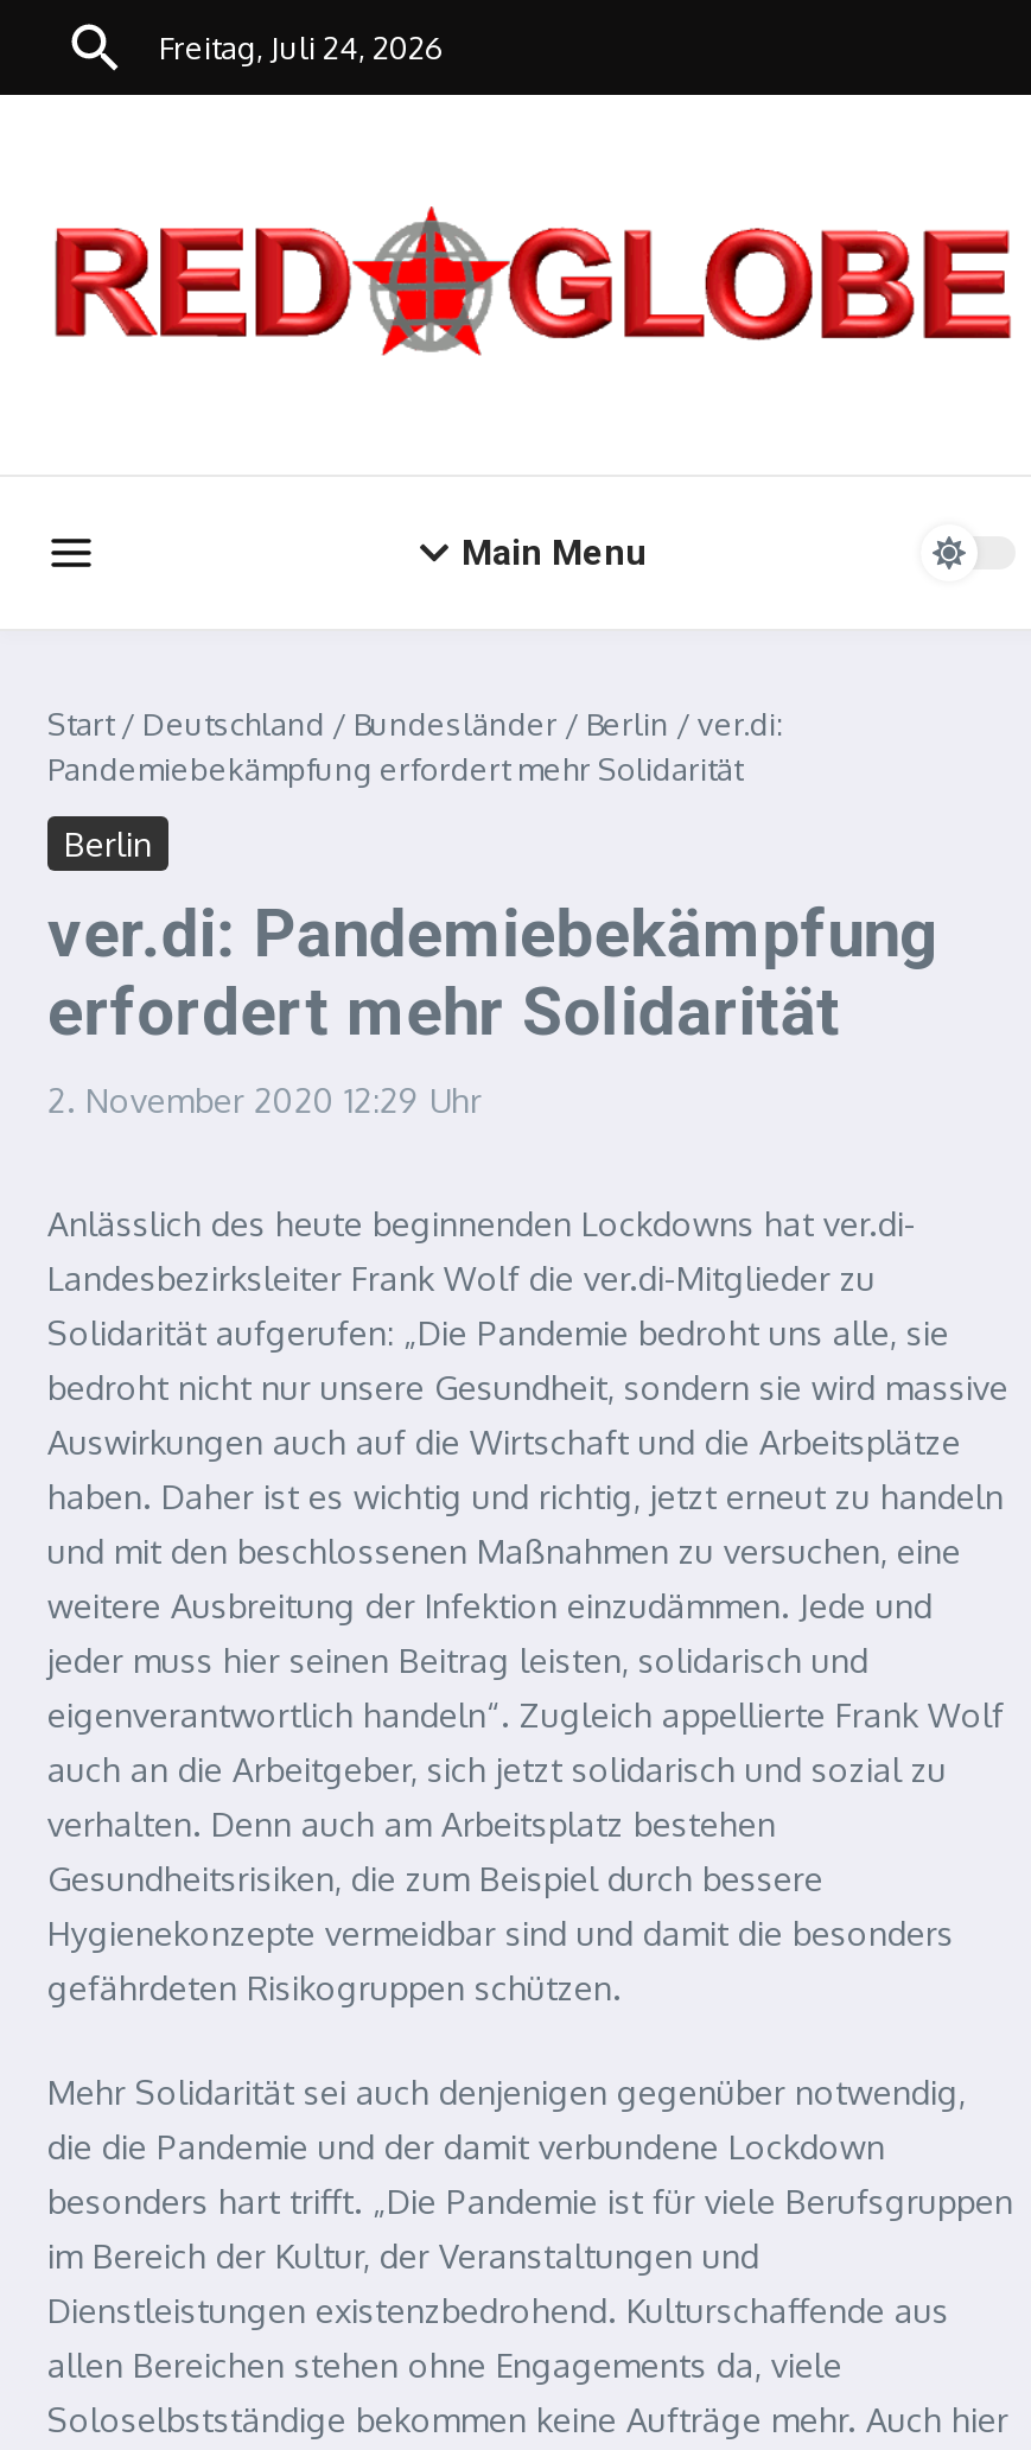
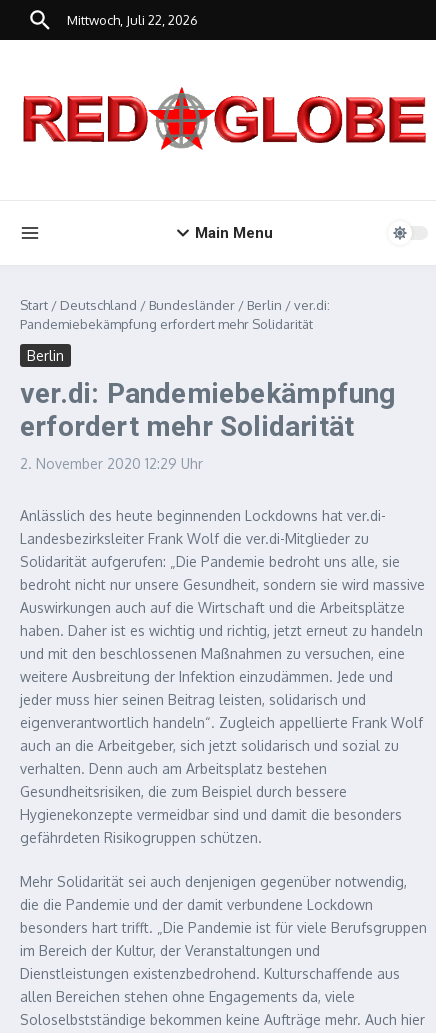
[159,27,444,65] Freitag, Juli 24, 2026 -> [67,11,198,27] Mittwoch, Juli 22, 2026

